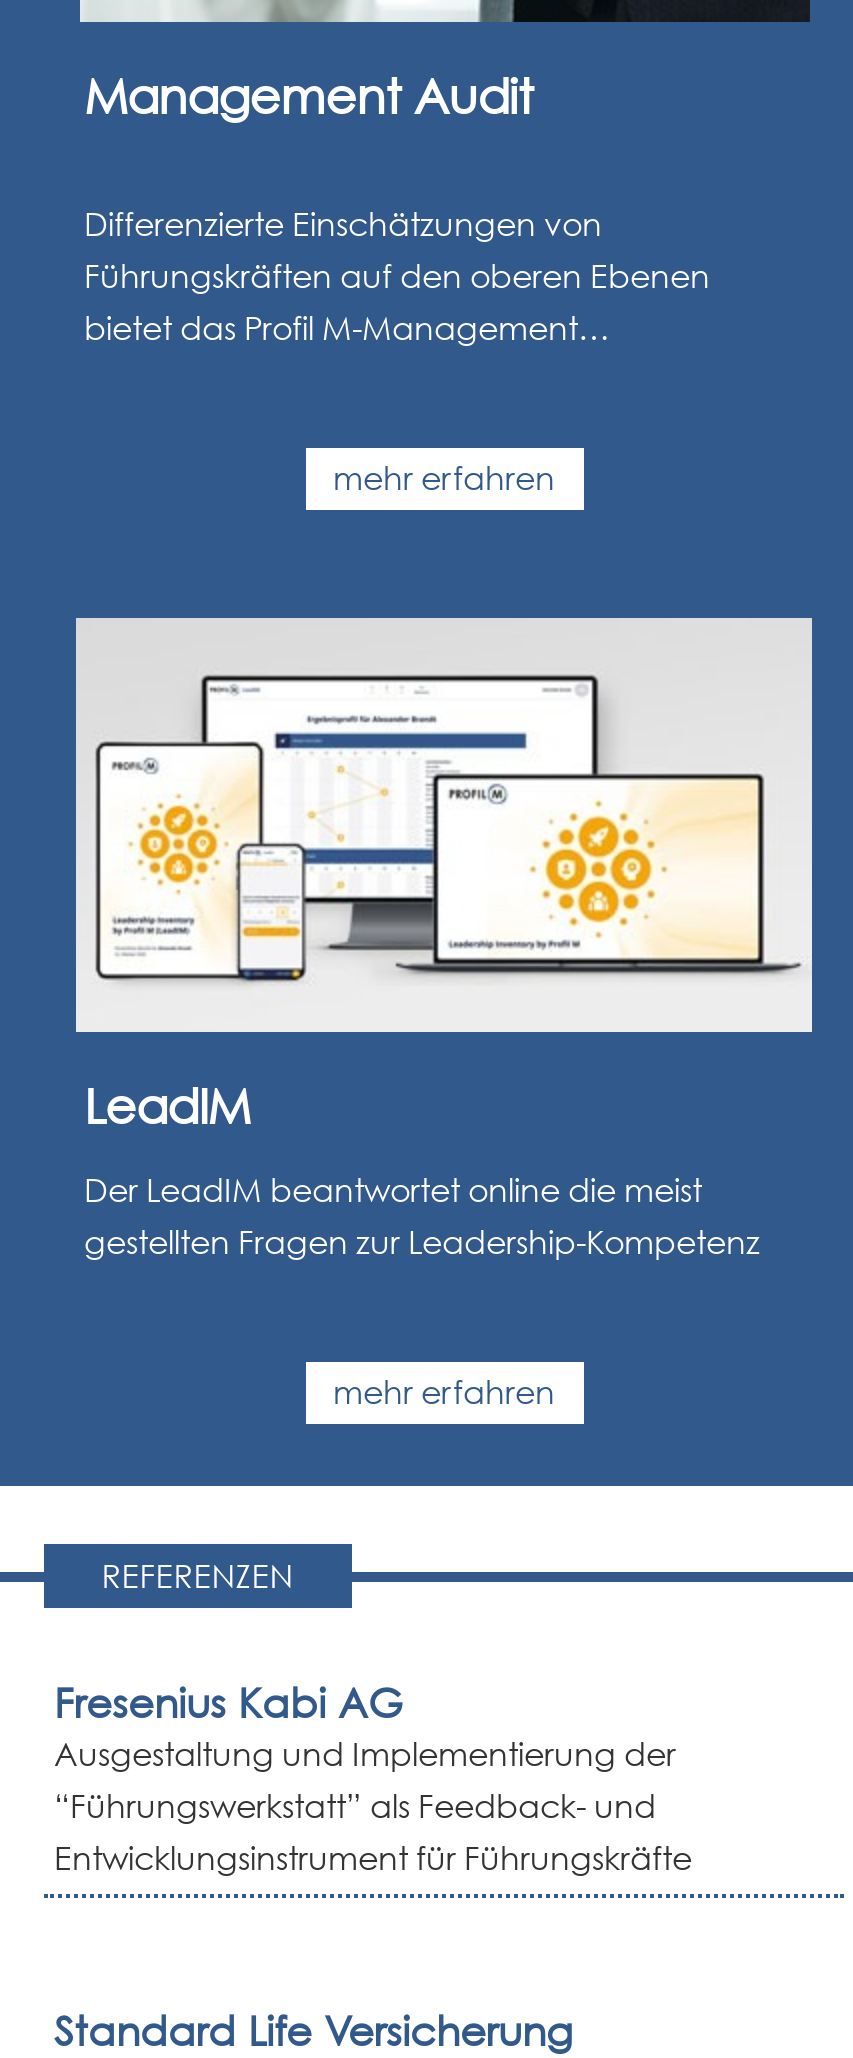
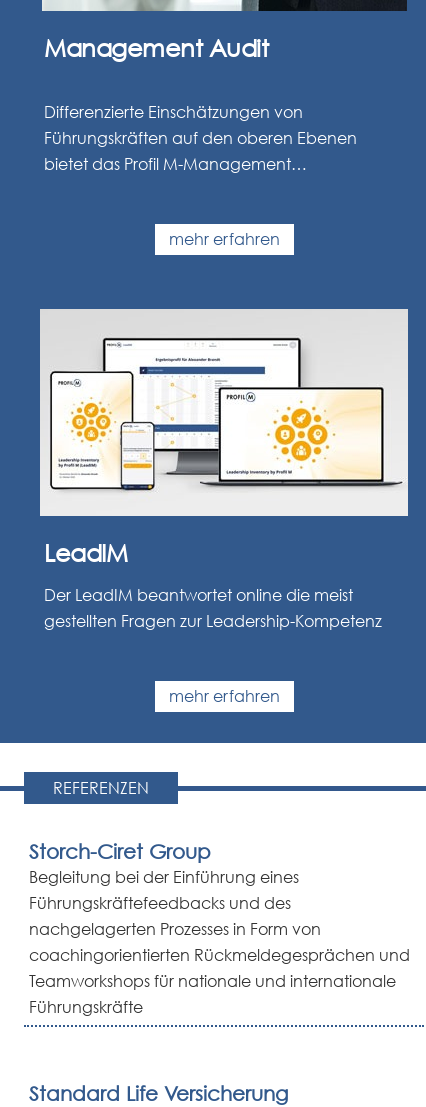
[54,1677,692,1877] Fresenius Kabi AG | Ausgestaltung und Implementierung der | “Führungswerkstatt” als Feedback- und | Entwicklungsinstrument für Führungskräfte -> [29,838,410,1016] Storch-Ciret Group | Begleitung bei der Einführung eines | Führungskräftefeedbacks und des | nachgelagerten Prozesses in Form von | coachingorientierten Rückmeldegesprächen und | Teamworkshops für nationale und internationale | Führungskräfte

